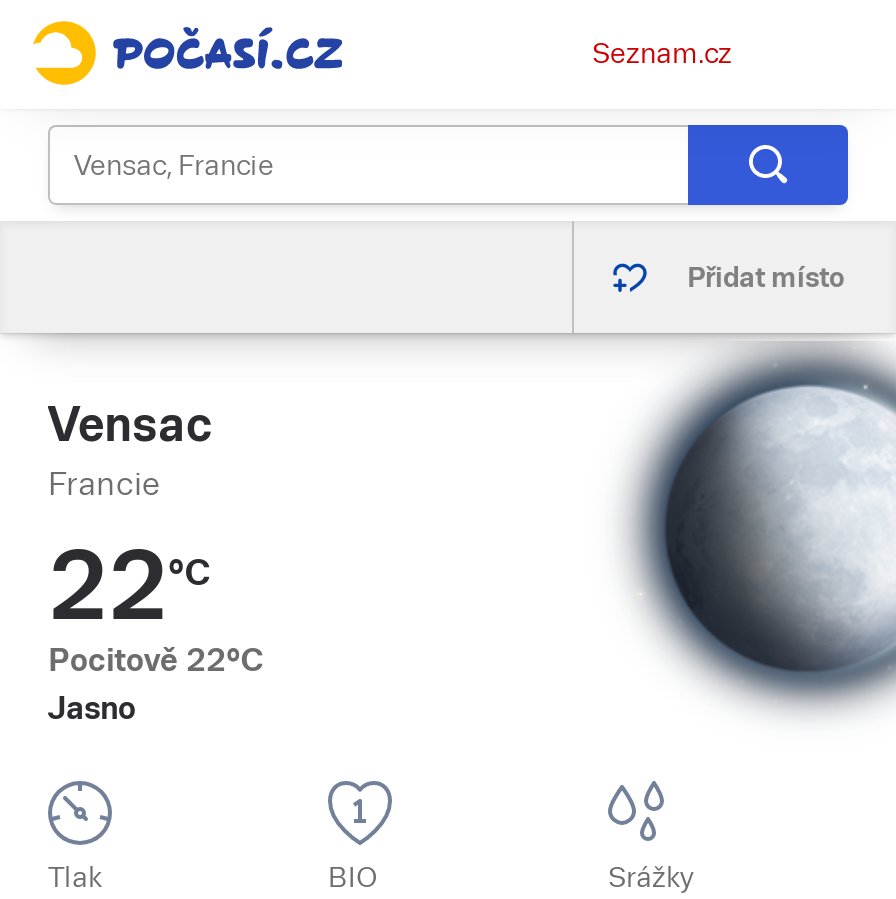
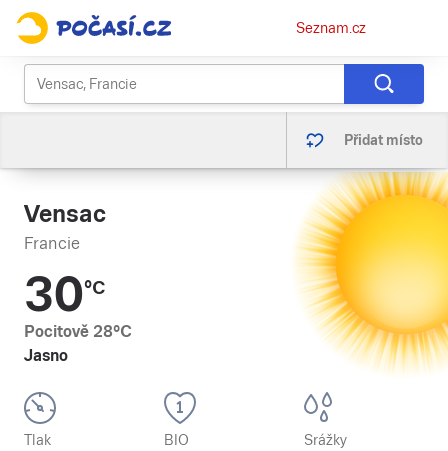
[596,343,890,735] [image] -> [297,172,445,371] [image]
[48,531,210,641] 22°C -> [24,267,105,322] 30°C
[48,641,264,679] Pocitově 22°C -> [24,322,132,341] Pocitově 28°C

